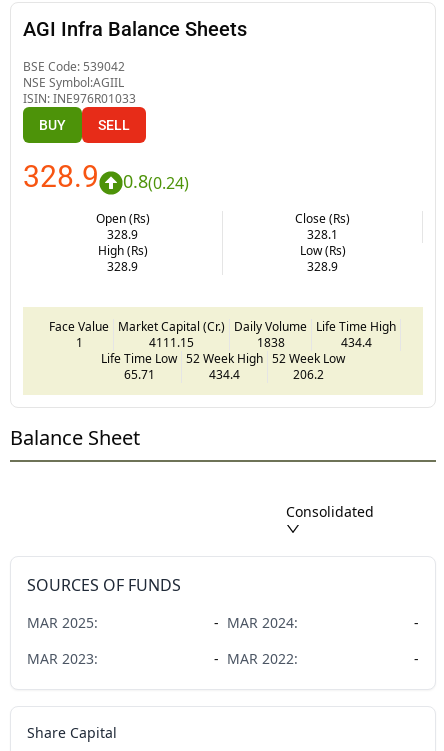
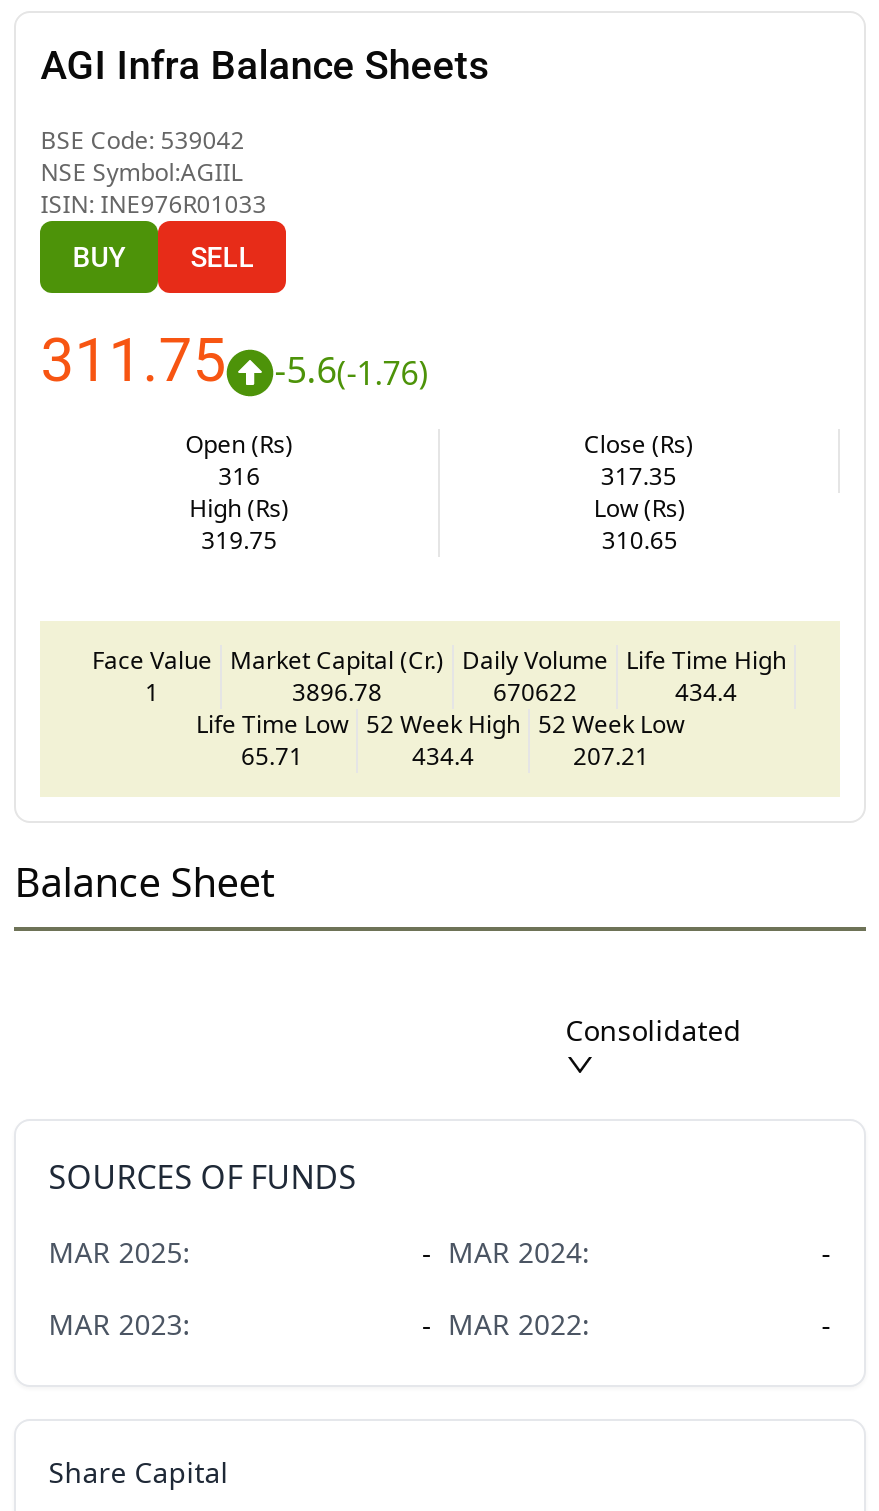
[23,159,99,194] 328.9 -> [40,325,226,395] 311.75
[123,169,189,194] 0.8(0.24) -> [274,345,428,395] -5.6(-1.76)
[107,226,138,243] 328.9 -> [218,459,260,493] 316
[307,226,338,243] 328.1 -> [601,459,677,493] 317.35
[107,258,138,275] 328.9 -> [201,523,277,557] 319.75
[307,258,338,275] 328.9 -> [602,523,678,557] 310.65
[149,334,194,351] 4111.15 -> [292,675,382,709] 3896.78
[256,334,284,351] 1838 -> [493,675,577,709] 670622
[293,366,324,383] 206.2 -> [573,739,649,773] 207.21

